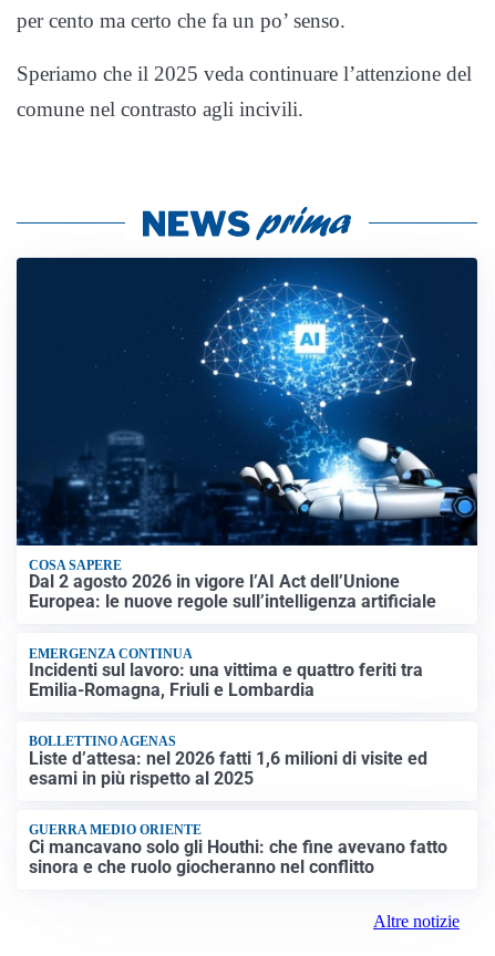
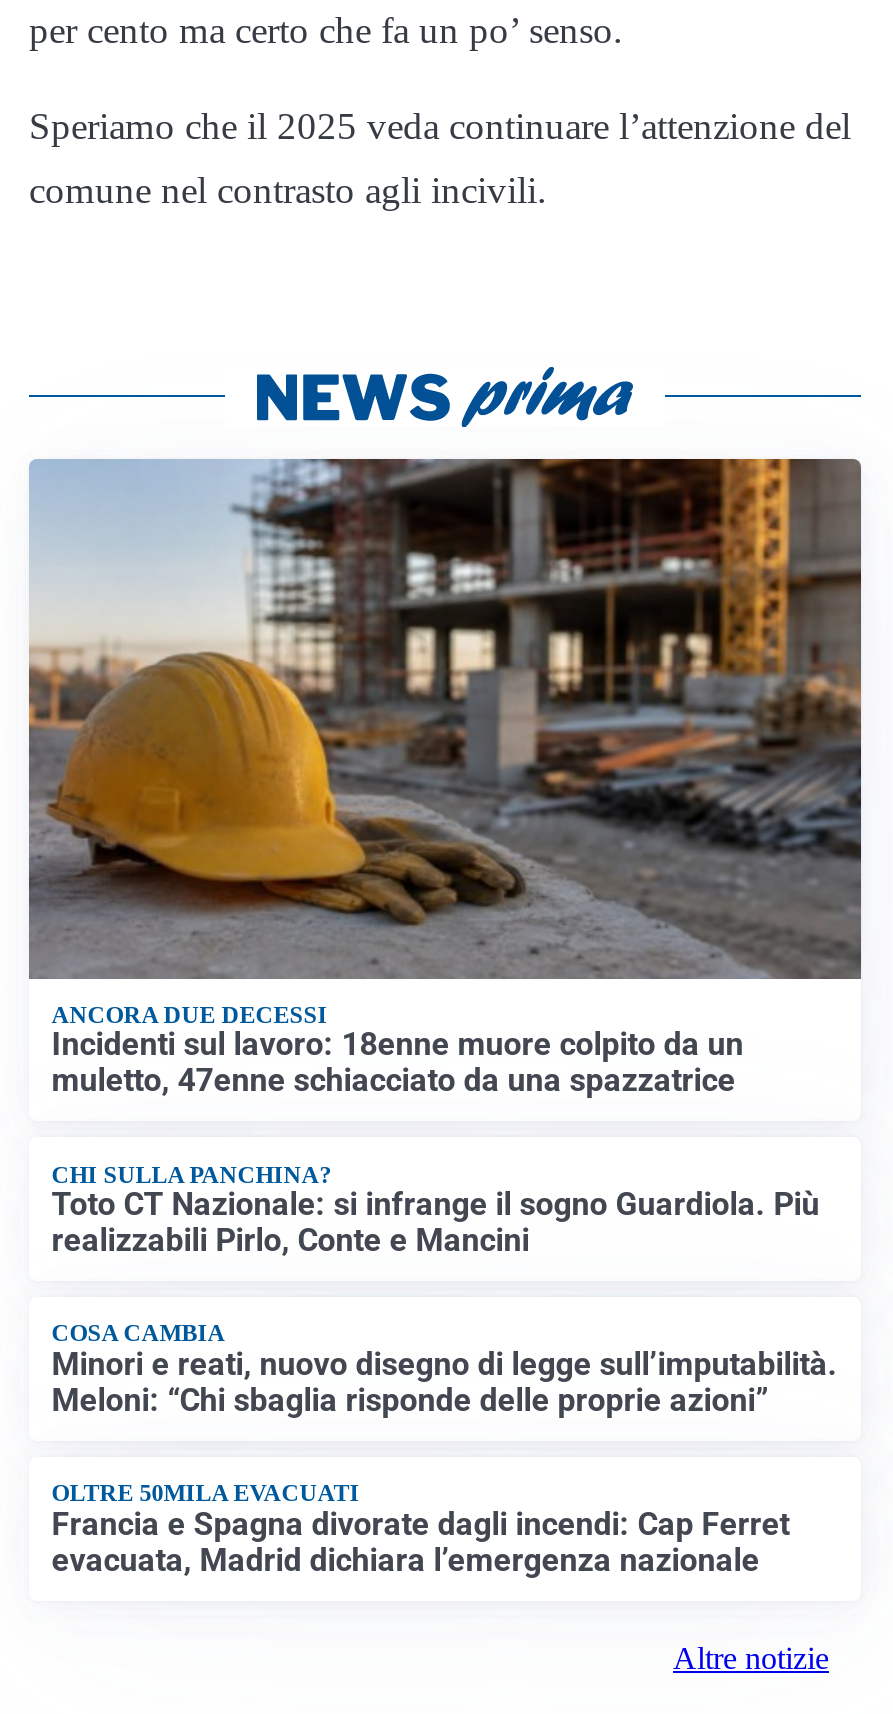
[16,257,478,612] [image] | COSA SAPERE | Dal 2 agosto 2026 in vigore l’AI Act dell’Unione | Europea: le nuove regole sull’intelligenza artificiale -> [27,457,863,1100] [image] | ANCORA DUE DECESSI | Incidenti sul lavoro: 18enne muore colpito da un | muletto, 47enne schiacciato da una spazzatrice
[29,646,423,700] EMERGENZA CONTINUA | Incidenti sul lavoro: una vittima e quattro feriti tra | Emilia-Romagna, Friuli e Lombardia -> [51,1160,819,1259] CHI SULLA PANCHINA? | Toto CT Nazionale: si infrange il sogno Guardiola. Più | realizzabili Pirlo, Conte e Mancini
[29,734,428,789] BOLLETTINO AGENAS | Liste d’attesa: nel 2026 fatti 1,6 milioni di visite ed | esami in più rispetto al 2025 -> [51,1320,837,1419] COSA CAMBIA | Minori e reati, nuovo disegno di legge sull’imputabilità. | Meloni: “Chi sbaglia risponde delle proprie azioni”
[29,822,448,877] GUERRA MEDIO ORIENTE | Ci mancavano solo gli Houthi: che fine avevano fatto | sinora e che ruolo giocheranno nel conflitto -> [51,1479,789,1578] OLTRE 50MILA EVACUATI | Francia e Spagna divorate dagli incendi: Cap Ferret | evacuata, Madrid dichiara l’emergenza nazionale

